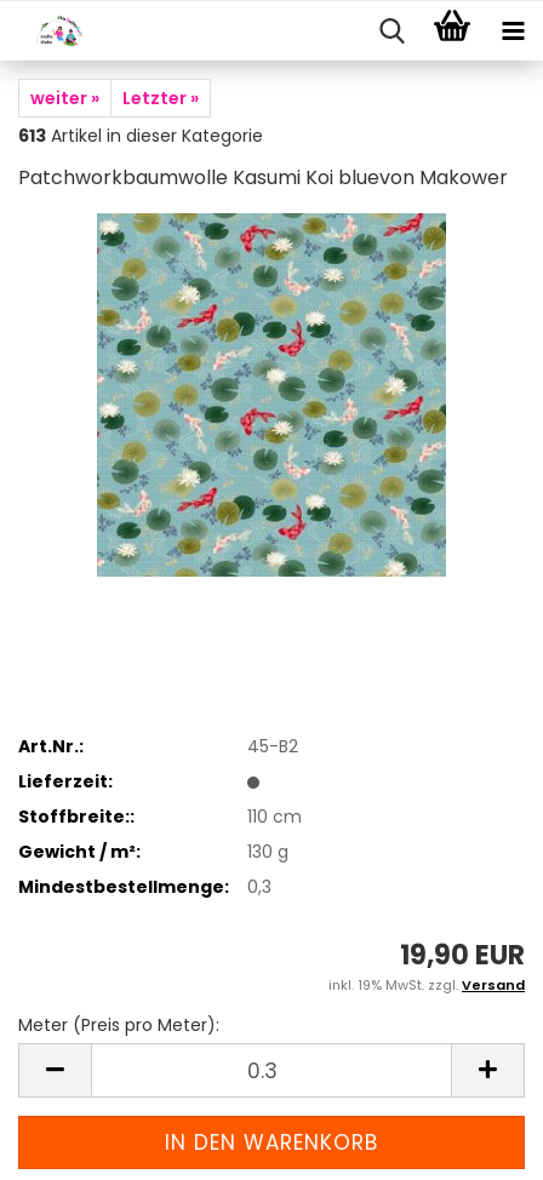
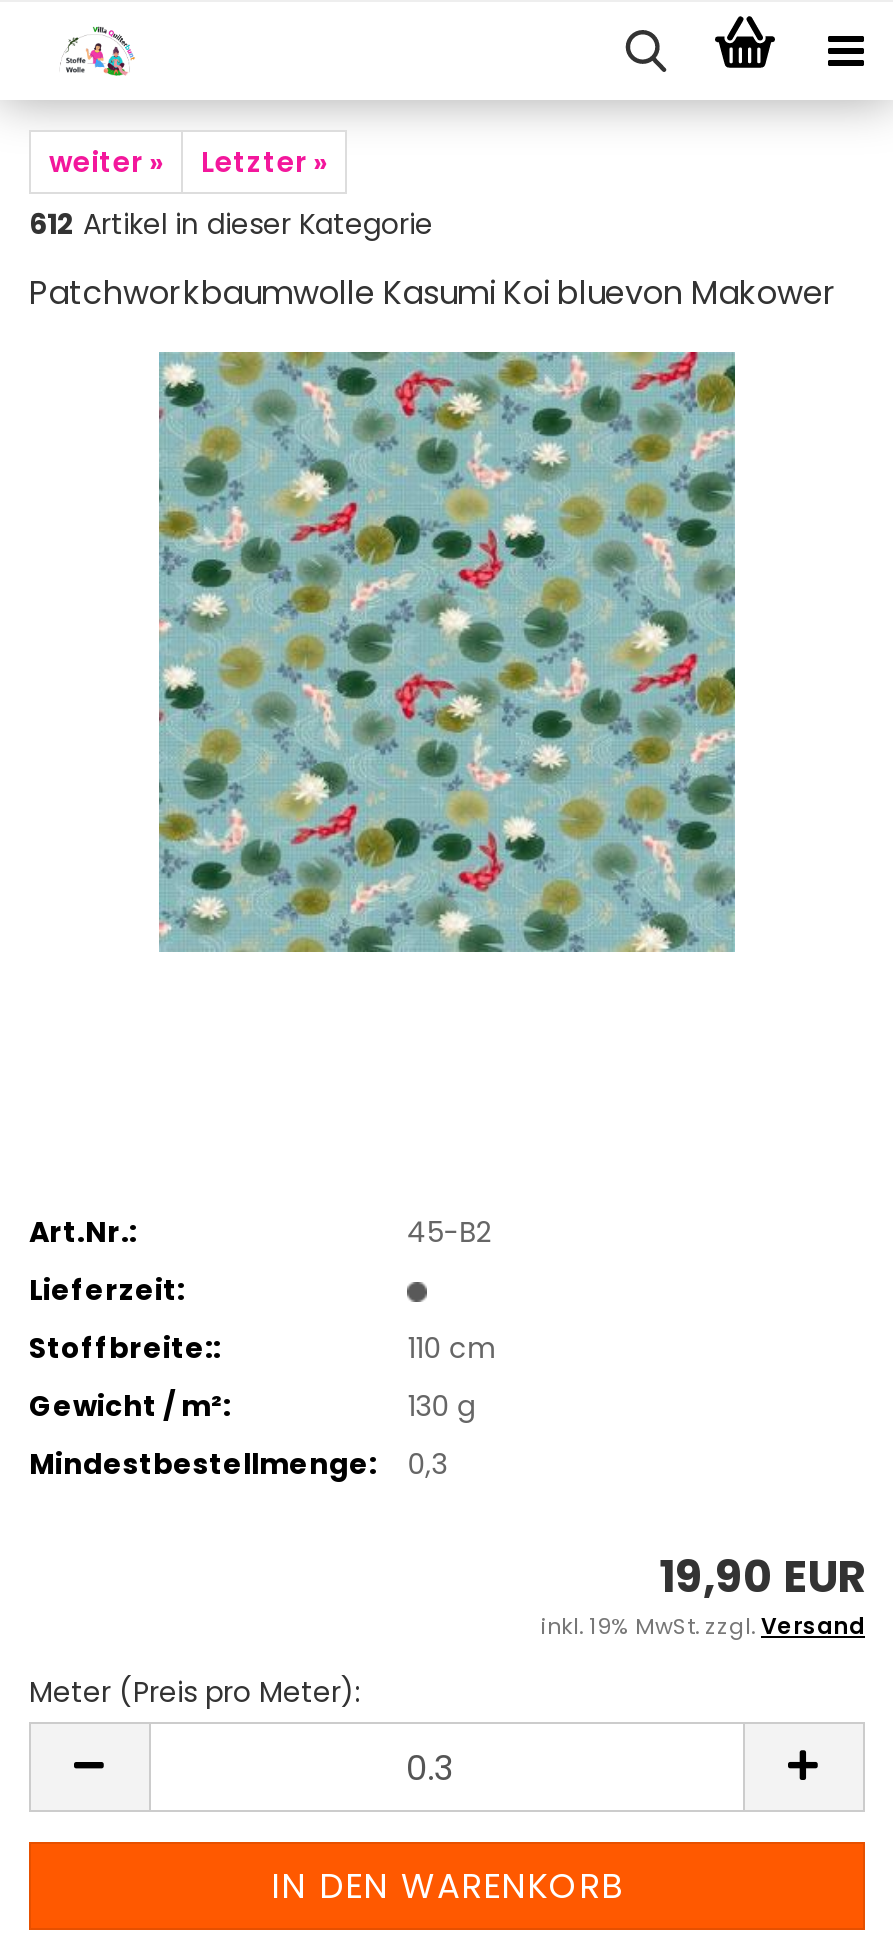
[18,124,263,148] 613 Artikel in dieser Kategorie -> [29,204,433,244] 612 Artikel in dieser Kategorie

